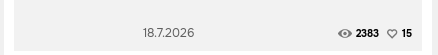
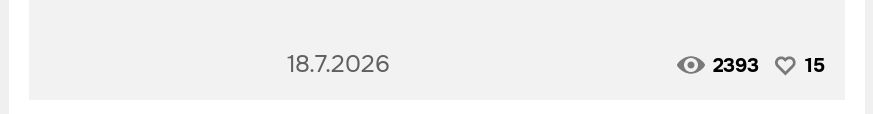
[356,27,412,40] 2383 15 -> [713,52,825,78] 2393 15

